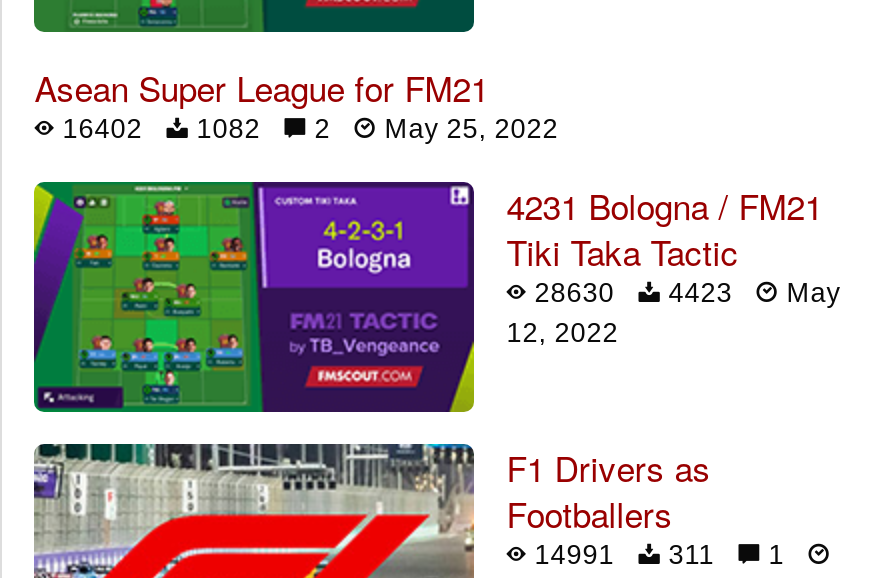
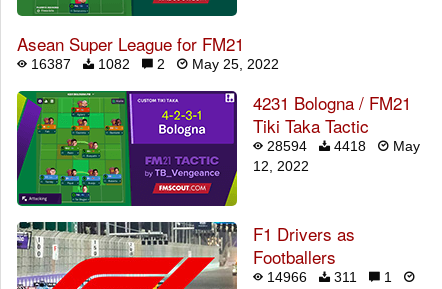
[54,115,558,145] 16402 1082 2 May 25, 2022 -> [27,57,279,72] 16387 1082 2 May 25, 2022
[526,279,638,309] 28630 -> [263,139,319,154] 28594
[660,279,756,309] 4423 -> [330,139,378,154] 4418
[526,541,808,571] 14991 311 1 -> [263,270,404,285] 14966 311 1

